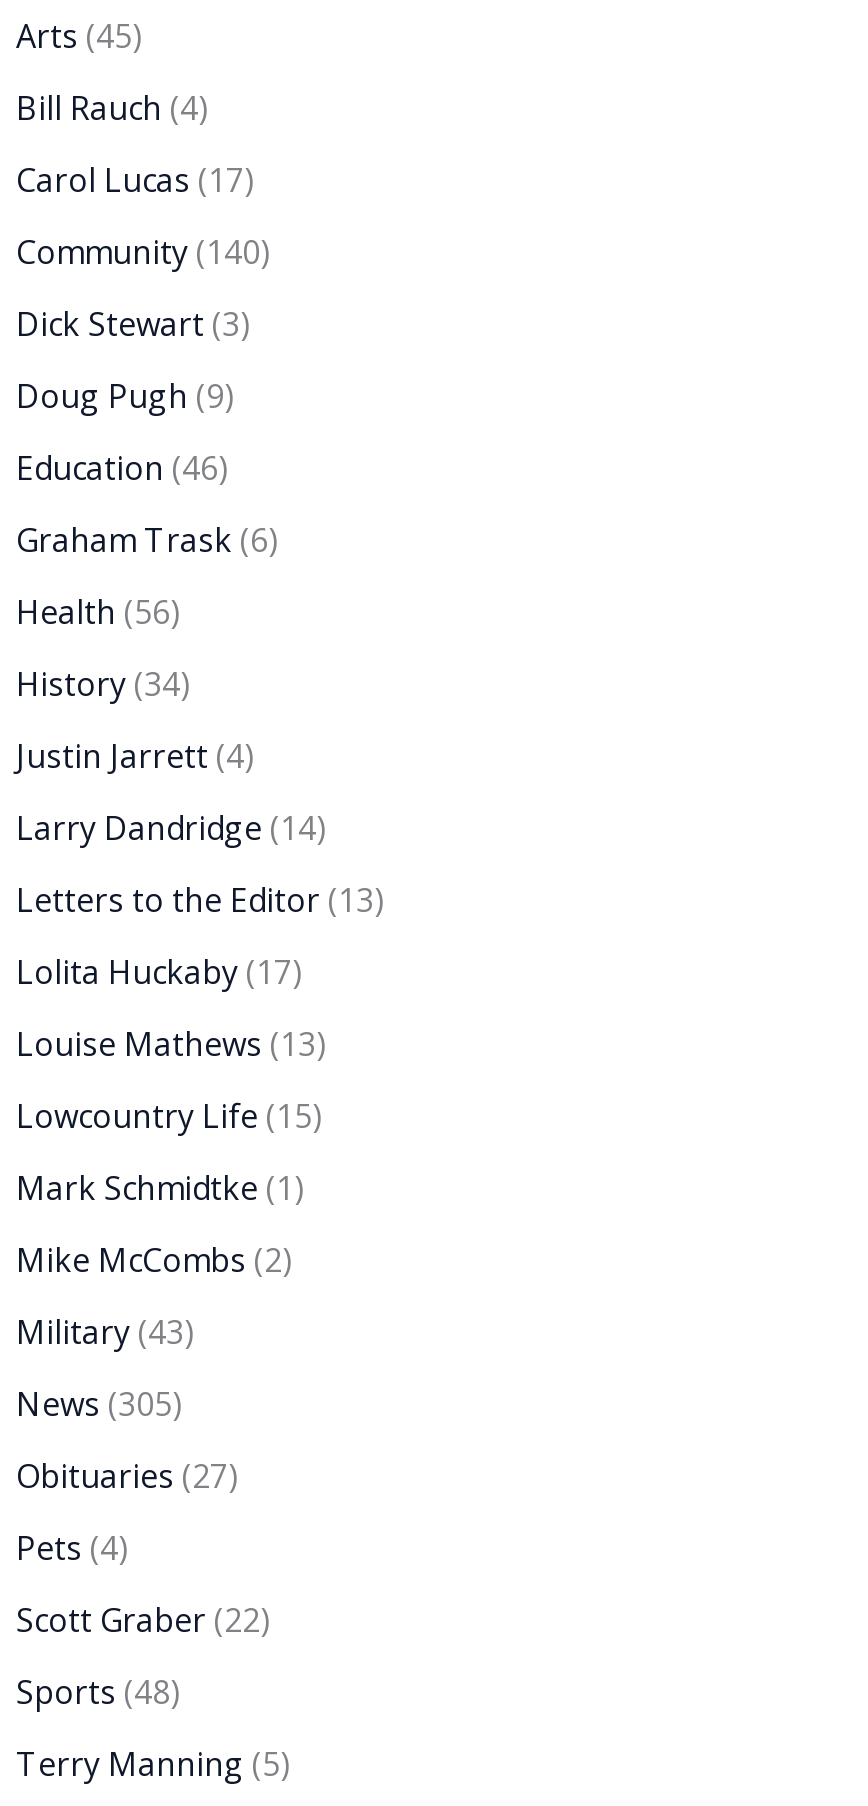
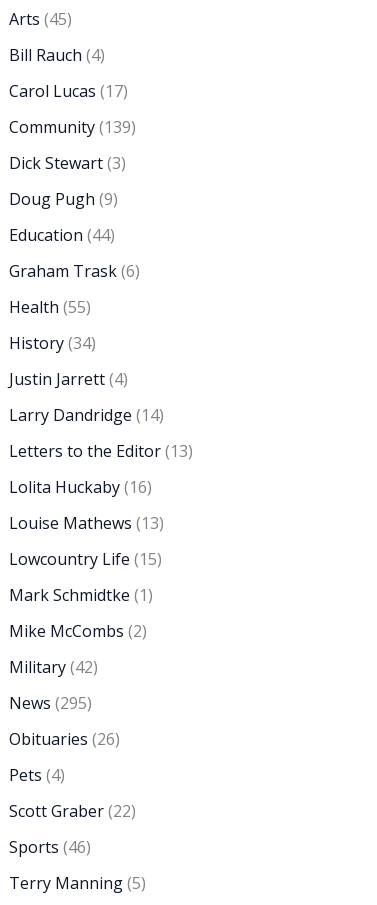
[16,230,270,274] Community (140) -> [9,116,136,138] Community (139)
[16,446,228,490] Education (46) -> [9,224,115,246] Education (44)
[16,590,180,634] Health (56) -> [9,296,91,318] Health (55)
[16,950,302,994] Lolita Huckaby (17) -> [9,476,152,498] Lolita Huckaby (16)
[16,1310,194,1354] Military (43) -> [9,656,98,678] Military (42)
[16,1382,182,1426] News (305) -> [9,692,92,714] News (295)
[16,1454,238,1498] Obituaries (27) -> [9,728,120,750] Obituaries (26)
[16,1670,180,1714] Sports (48) -> [9,836,91,858] Sports (46)

